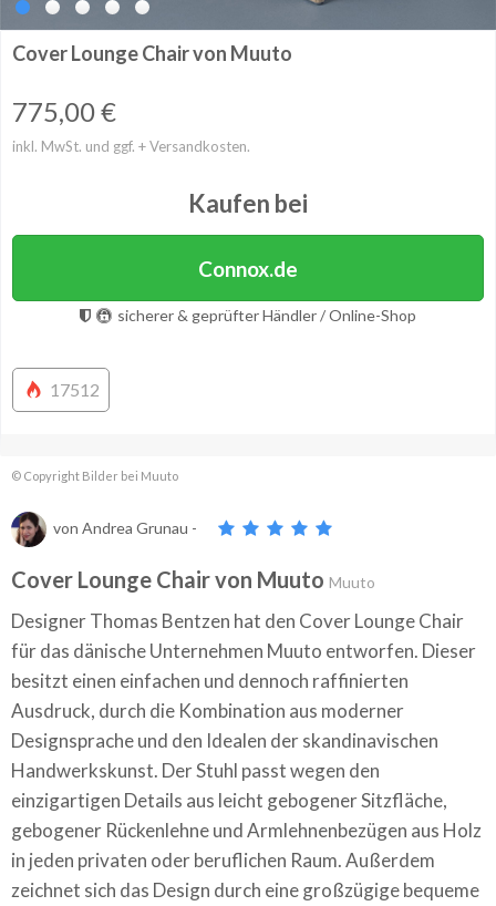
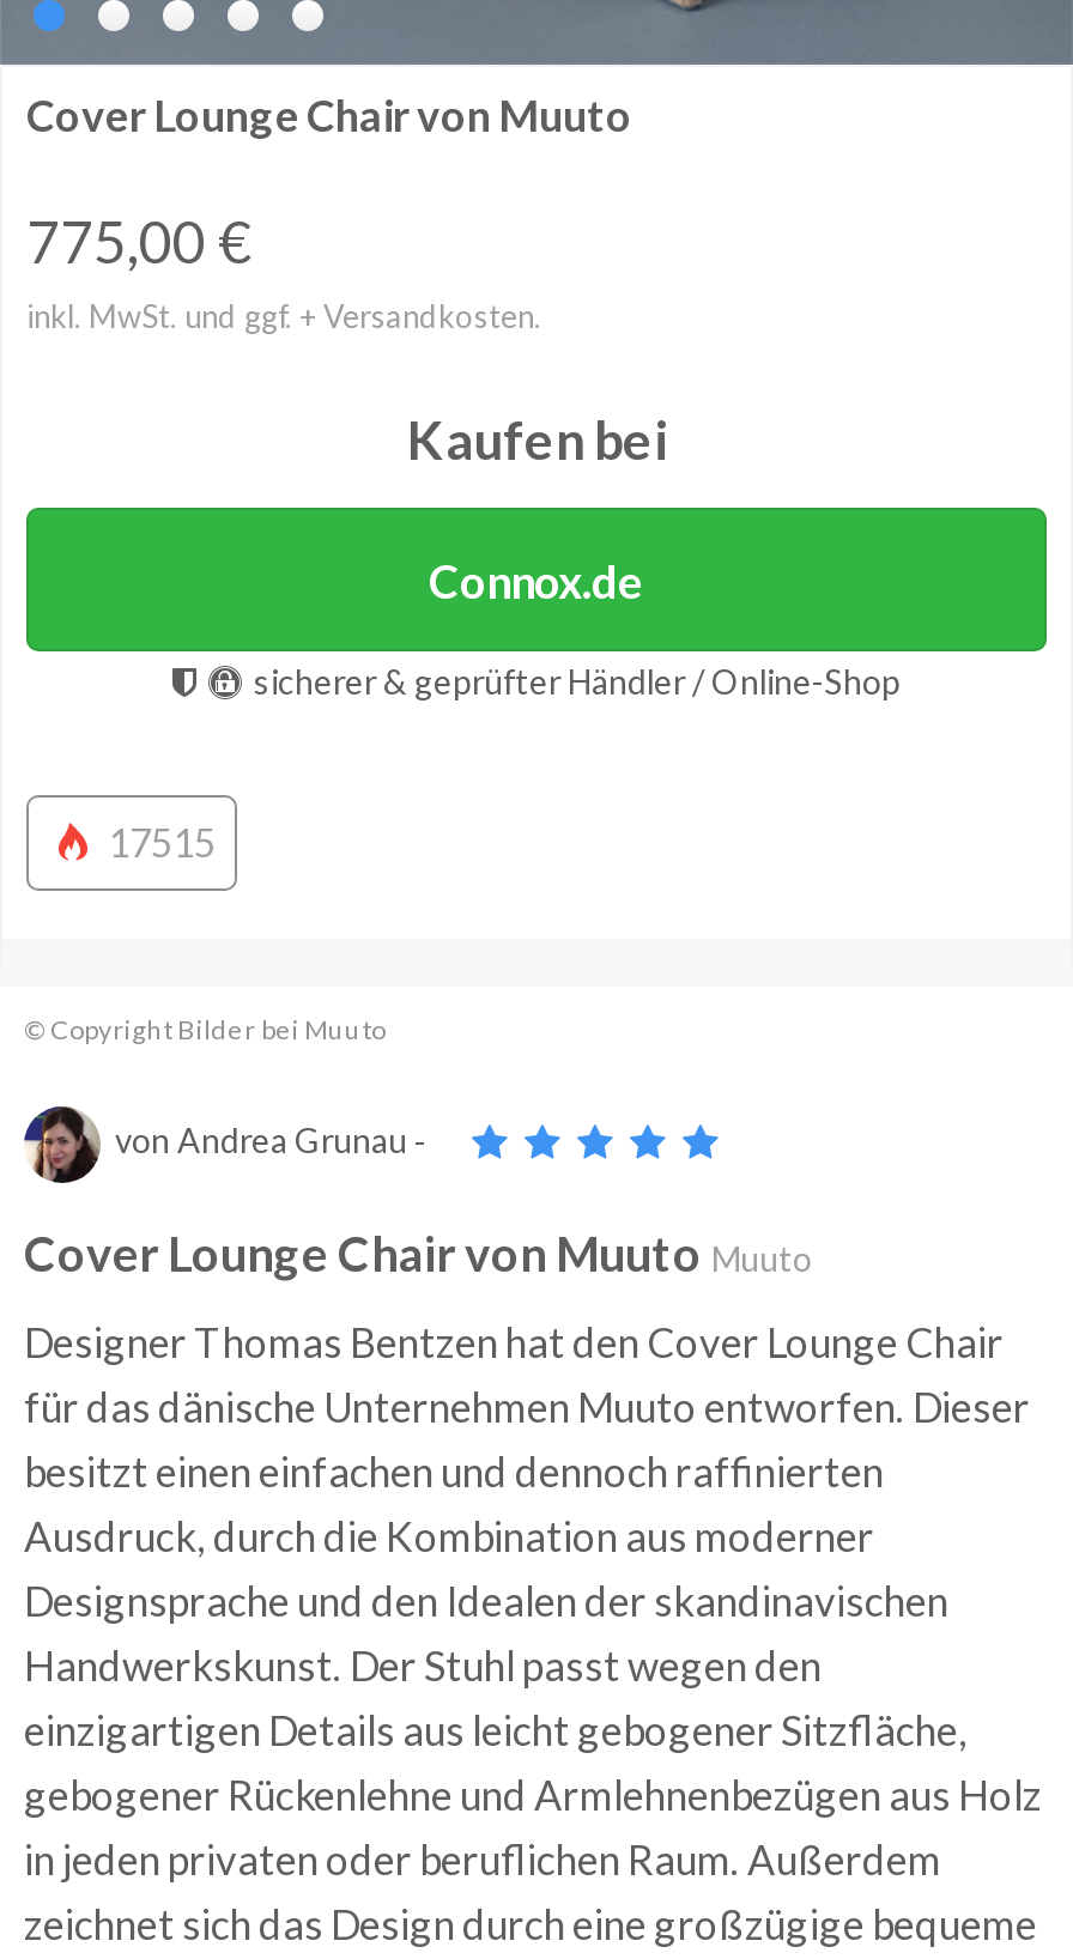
[50,379,100,400] 17512 -> [108,819,216,865] 17515

